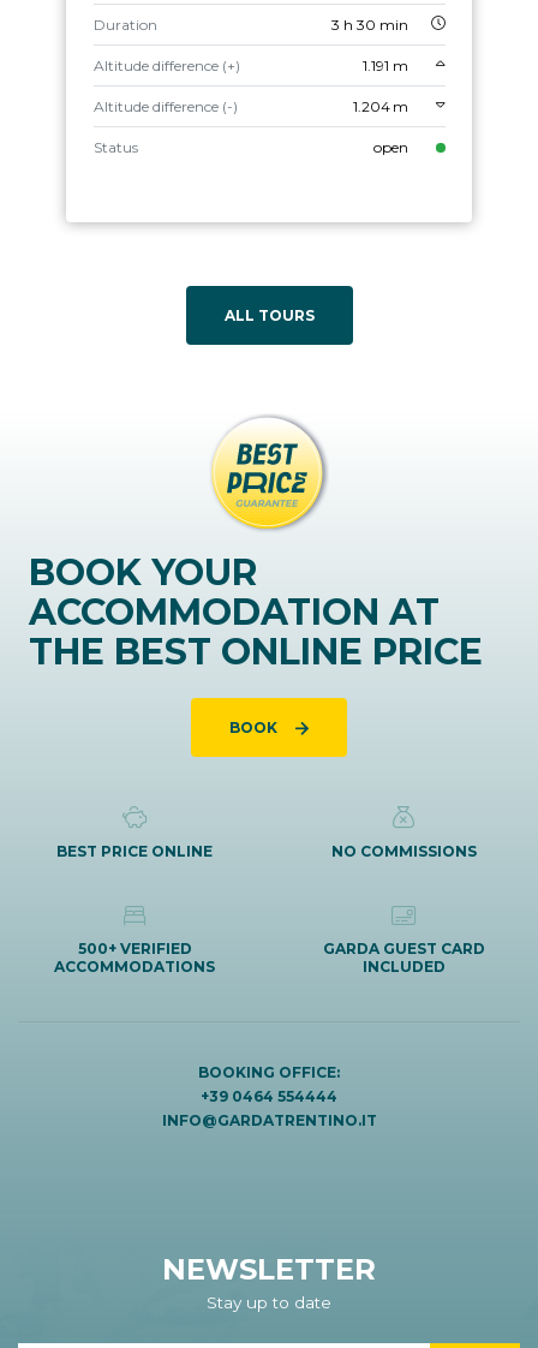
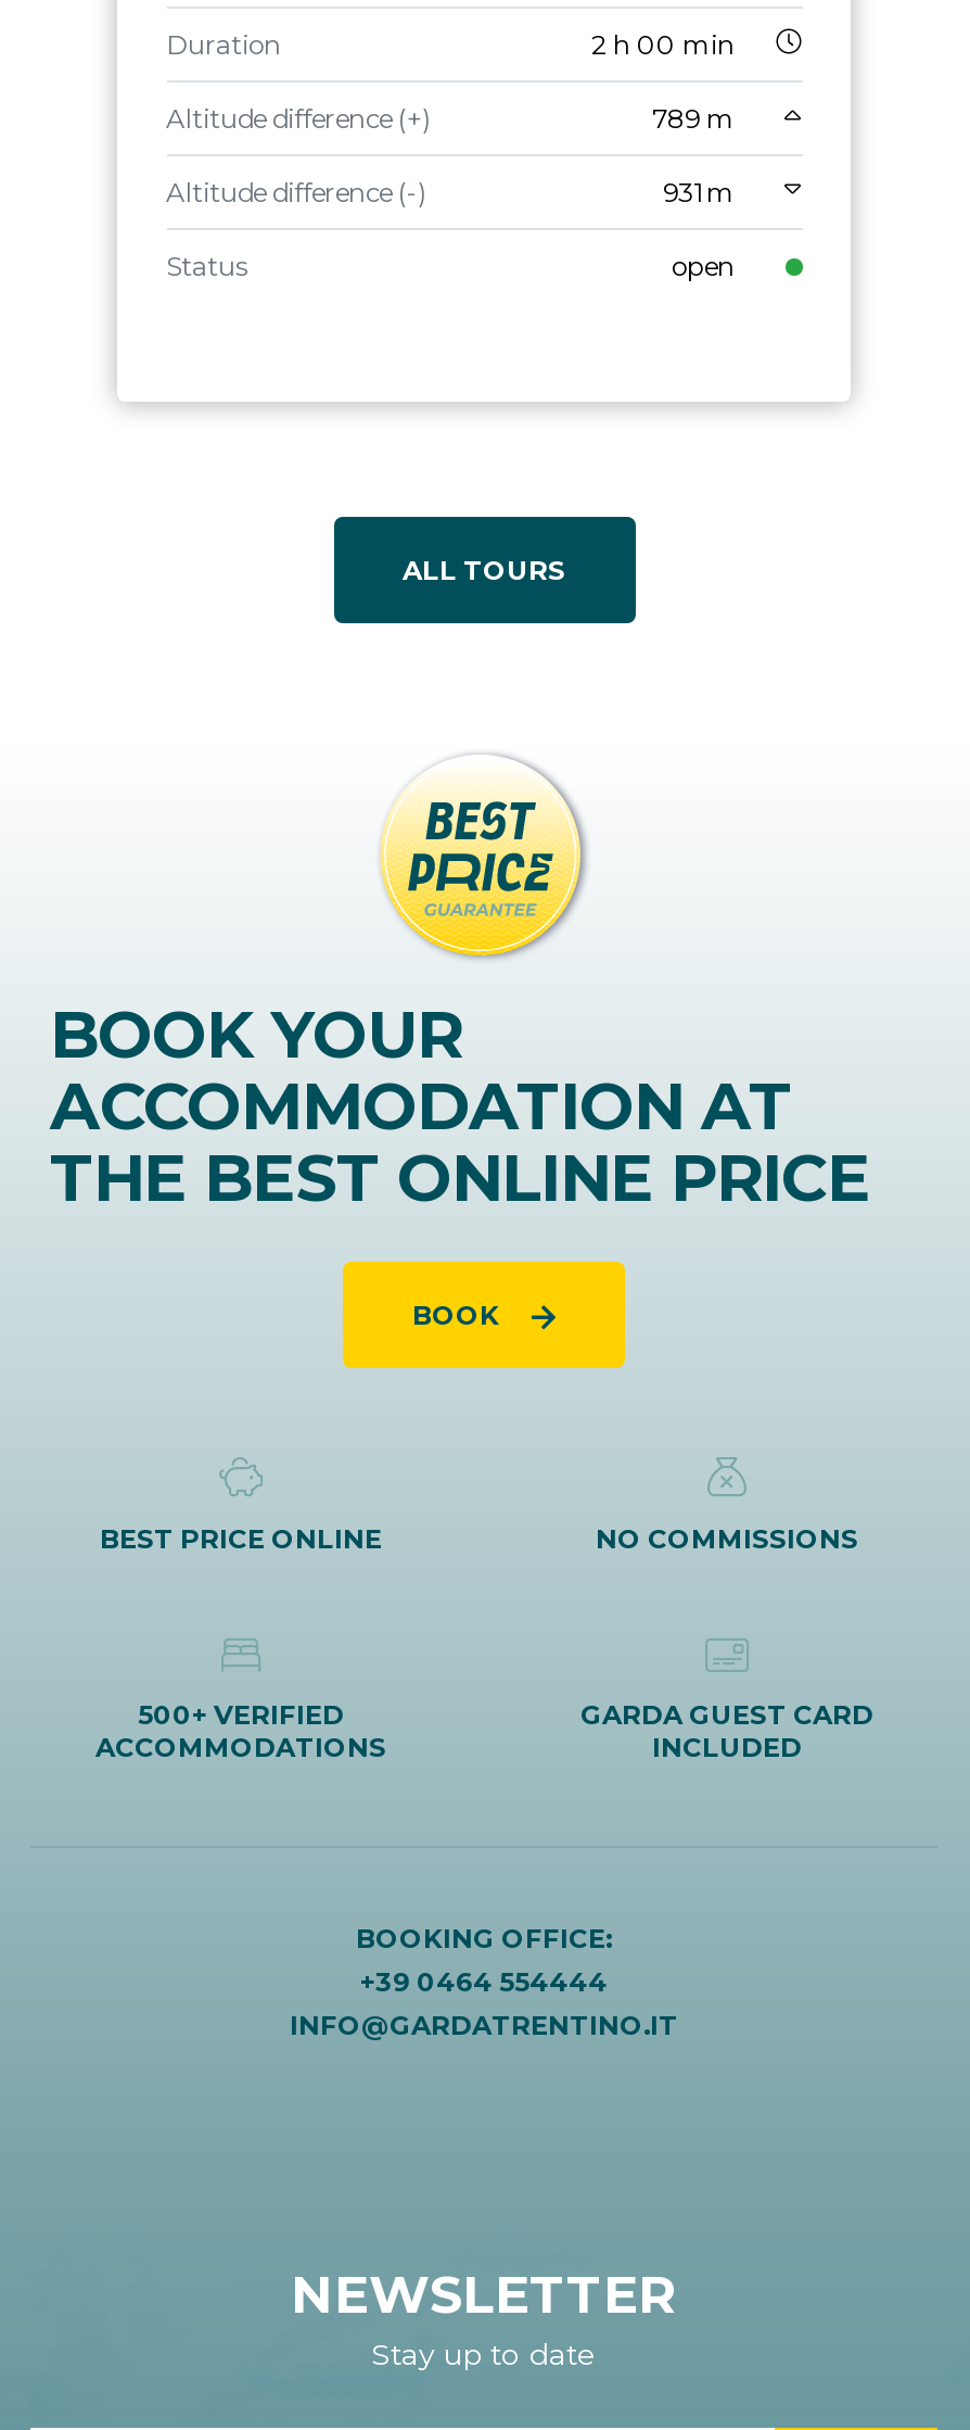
[331,15,408,34] 3 h 30 min -> [591,28,735,61] 2 h 00 min
[362,56,408,74] 1.191 m -> [652,102,735,134] 789 m
[352,97,408,115] 1.204 m -> [663,176,735,208] 931 m

